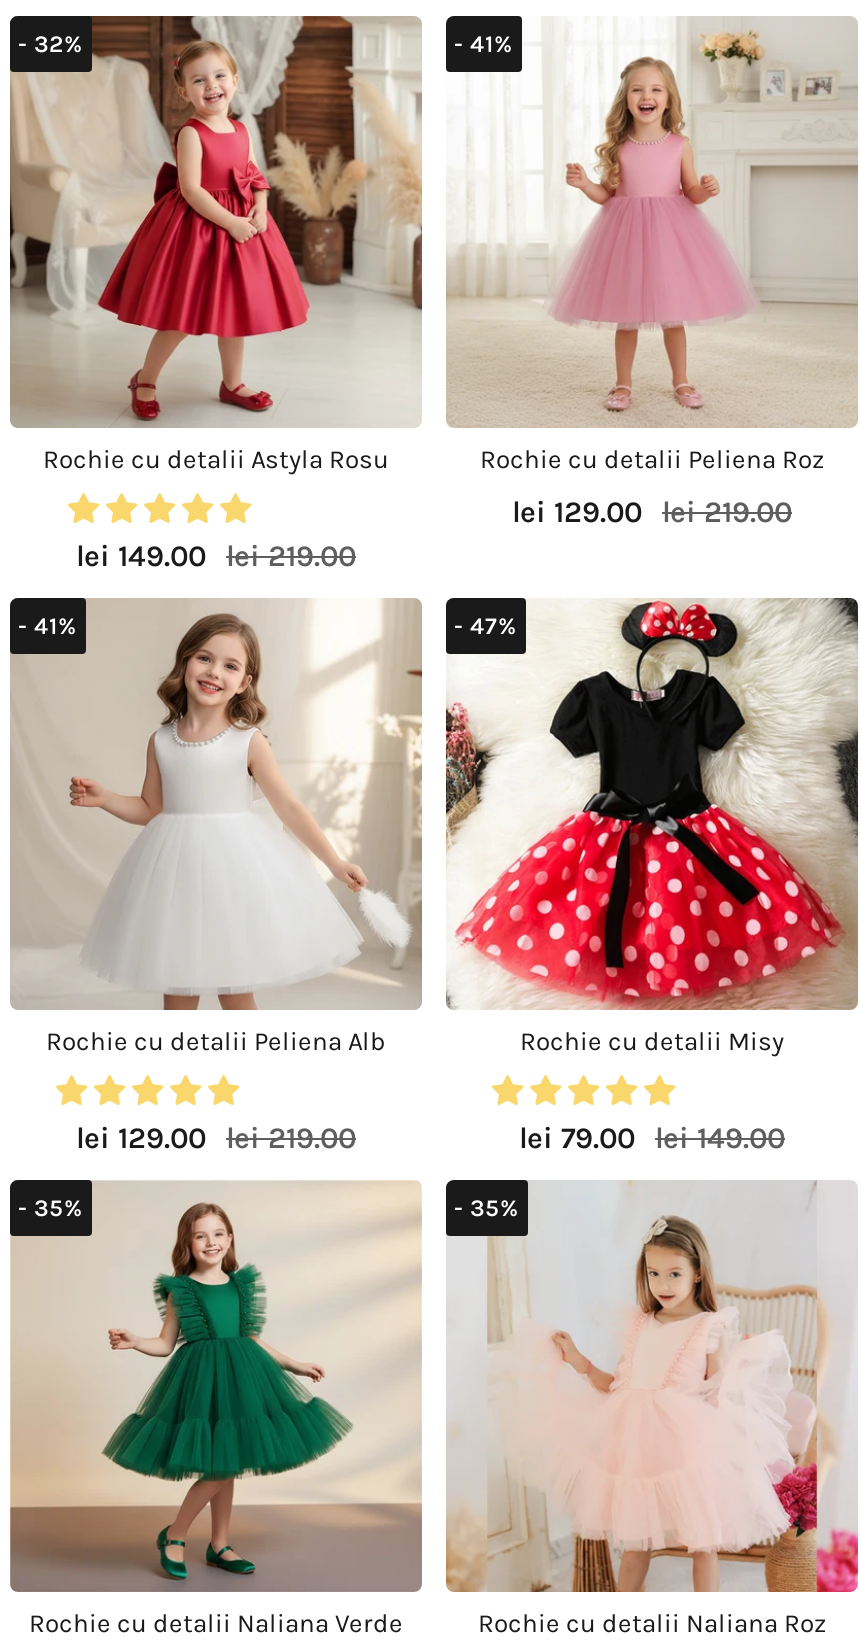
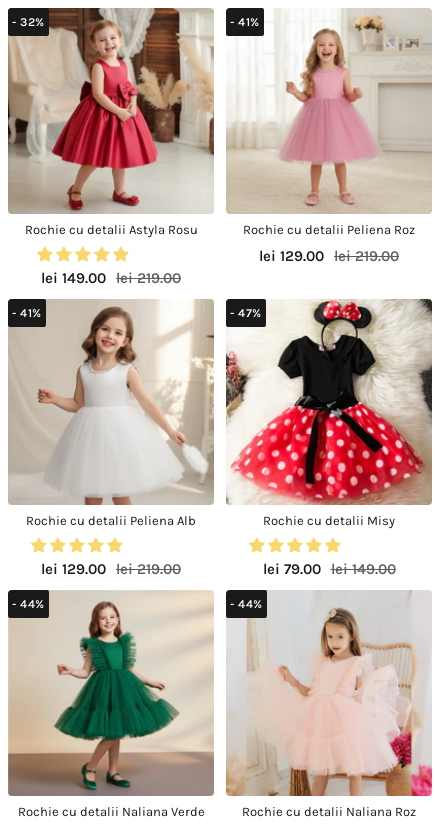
[18,1195,83,1223] - 35% -> [12,597,44,611] - 44%
[454,1195,519,1223] - 35% -> [230,597,262,611] - 44%

